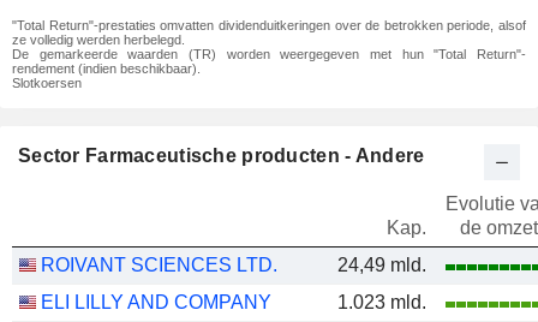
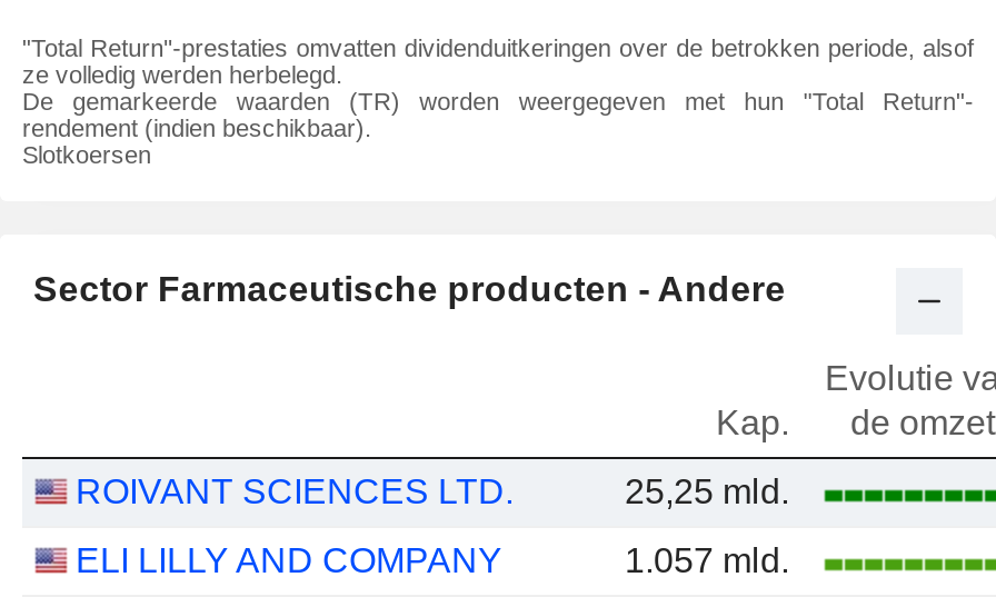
[337,255,426,275] 24,49 mld. -> [625,472,789,510] 25,25 mld.
[337,292,426,312] 1.023 mld. -> [625,541,789,579] 1.057 mld.

